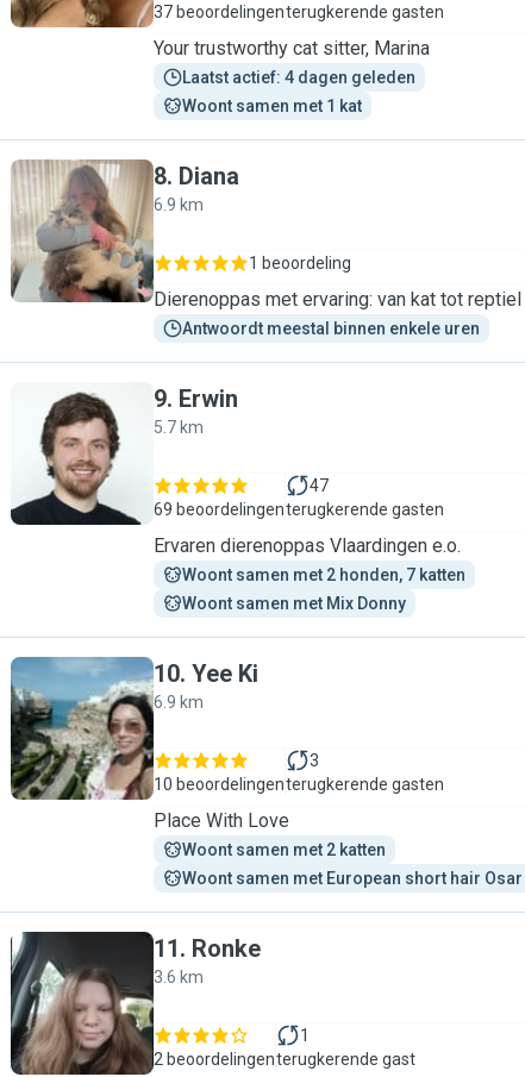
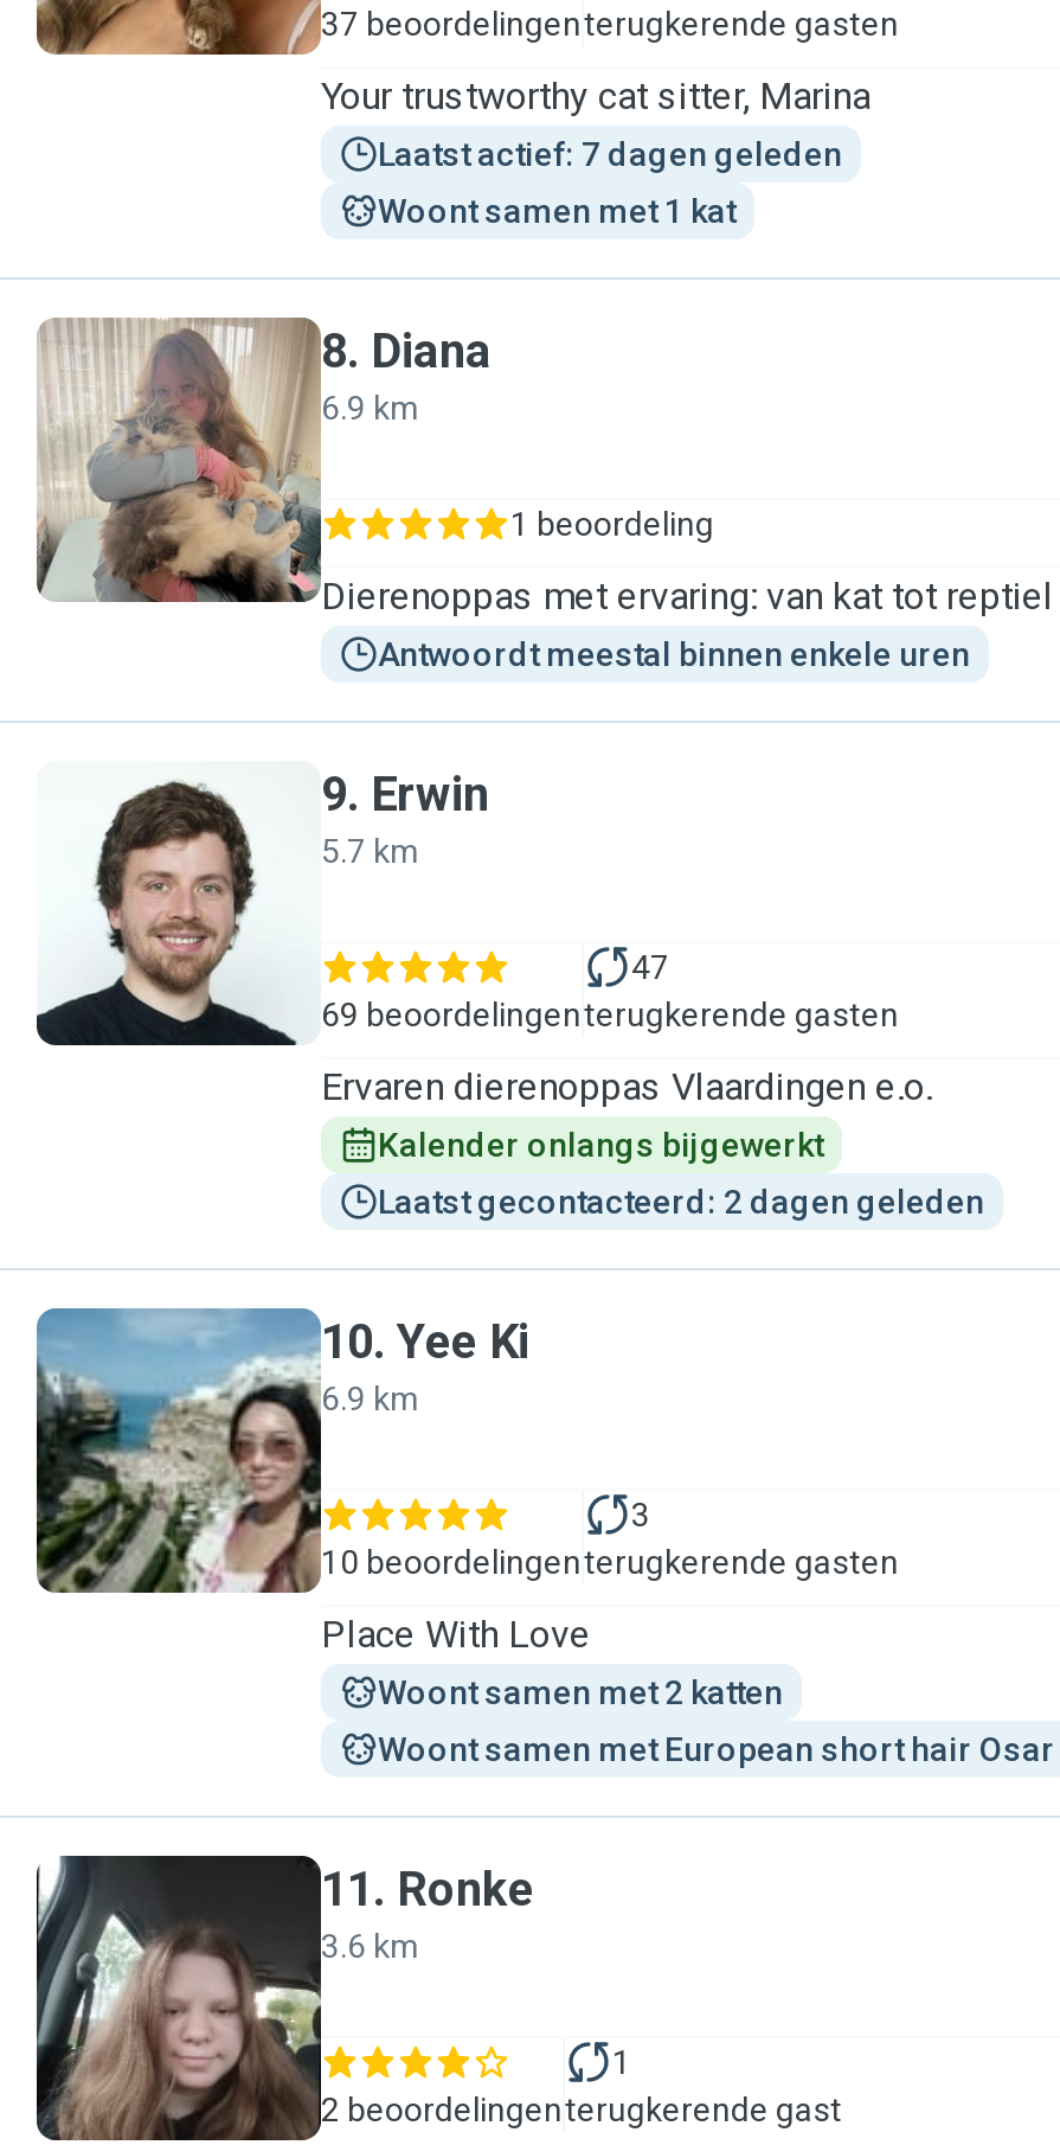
[182,68,415,87] Laatst actief: 4 dagen geleden -> [378,135,842,173] Laatst actief: 7 dagen geleden
[182,565,465,584] Woont samen met 2 honden, 7 katten -> [378,1126,823,1164] Kalender onlangs bijgewerkt
[182,594,406,613] Woont samen met Mix Donny -> [378,1183,984,1221] Laatst gecontacteerd: 2 dagen geleden

